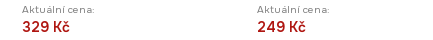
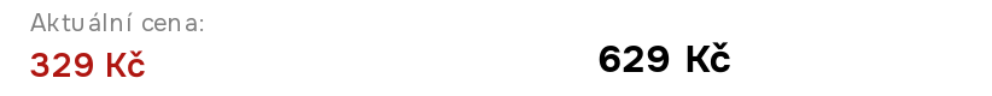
[257,3,330,36] Aktuální cena: | 249 Kč -> none
none -> [598,34,731,84] 629 Kč

